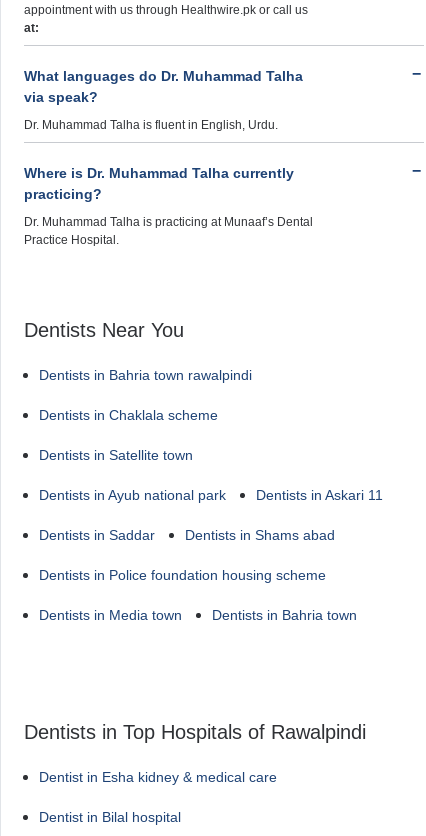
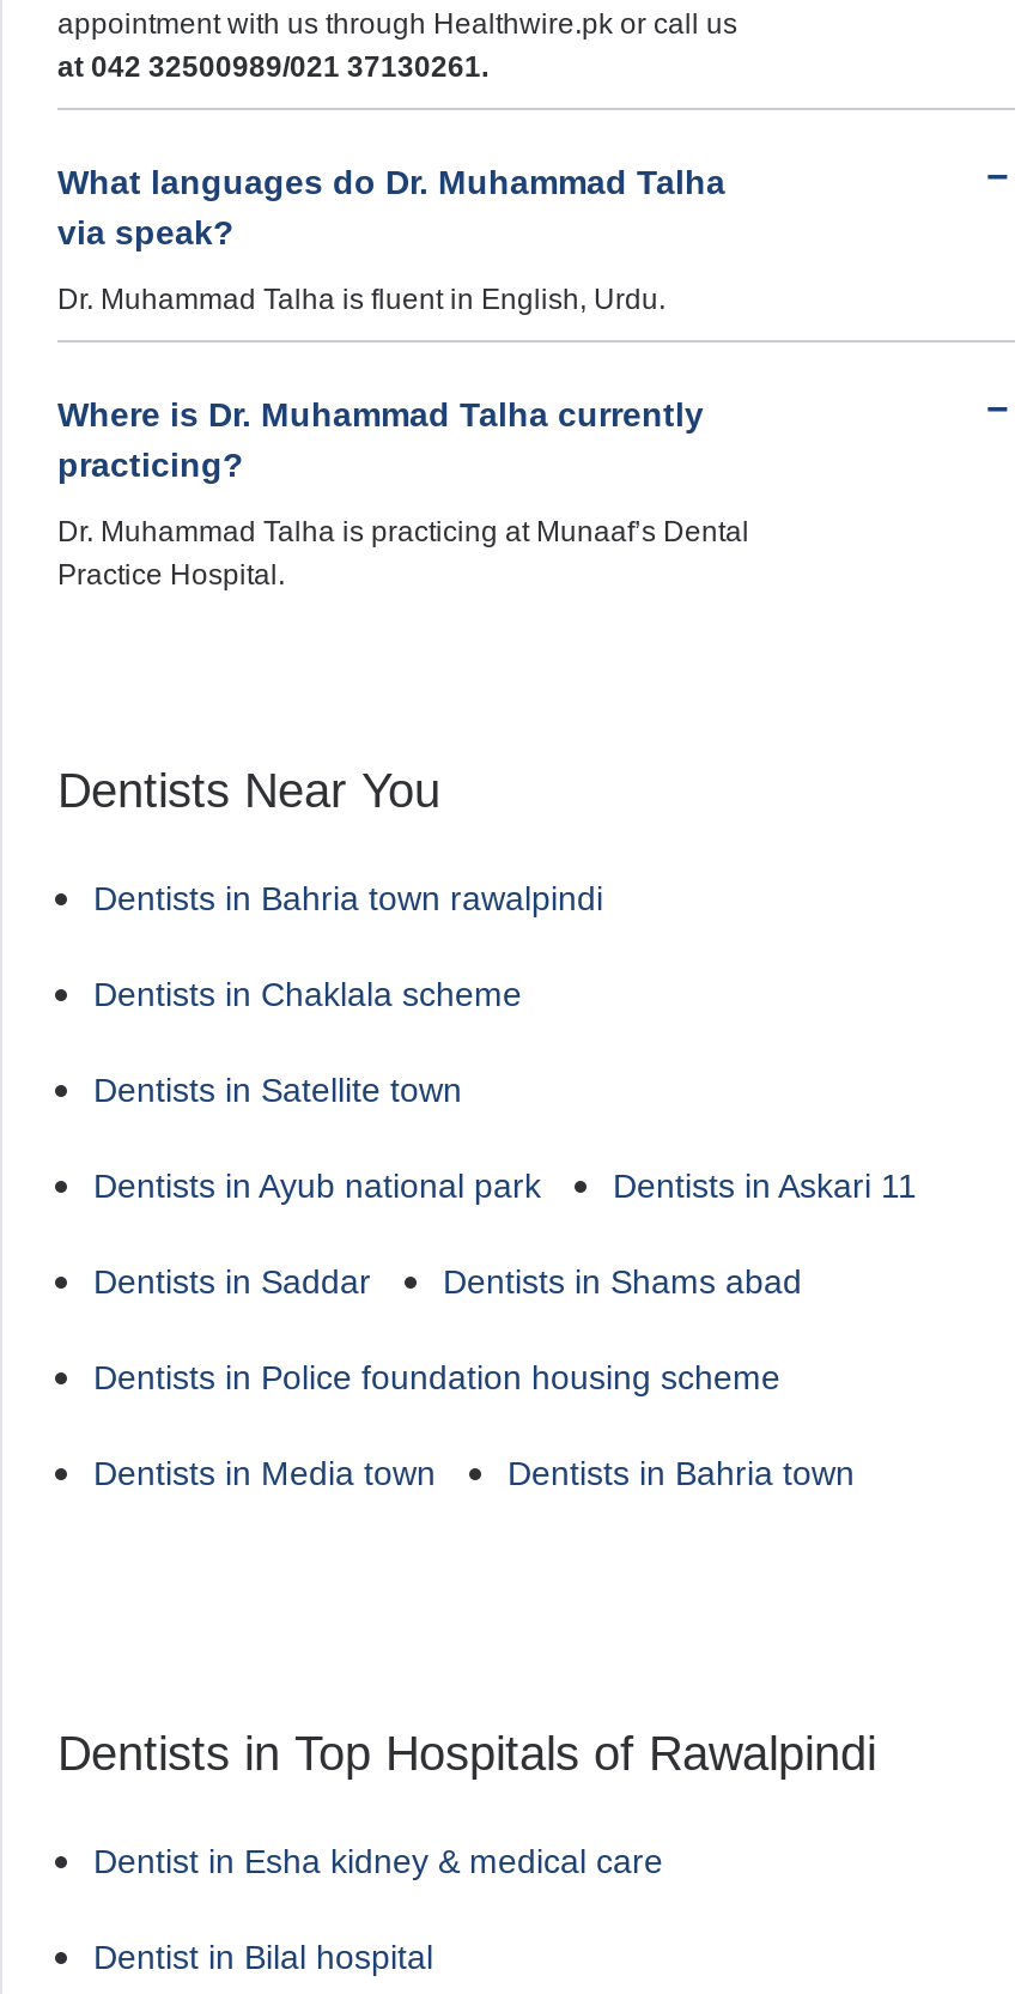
[24,21,39,35] at: -> [57,50,488,84] at 042 32500989/021 37130261.

